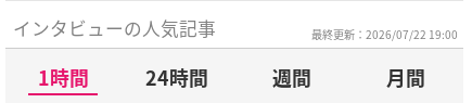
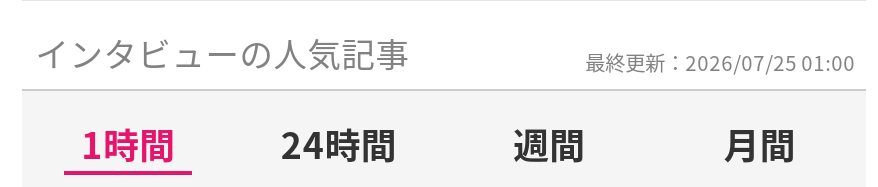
[311,26,457,42] 最終更新：2026/07/22 19:00 -> [585,47,855,77] 最終更新：2026/07/25 01:00

